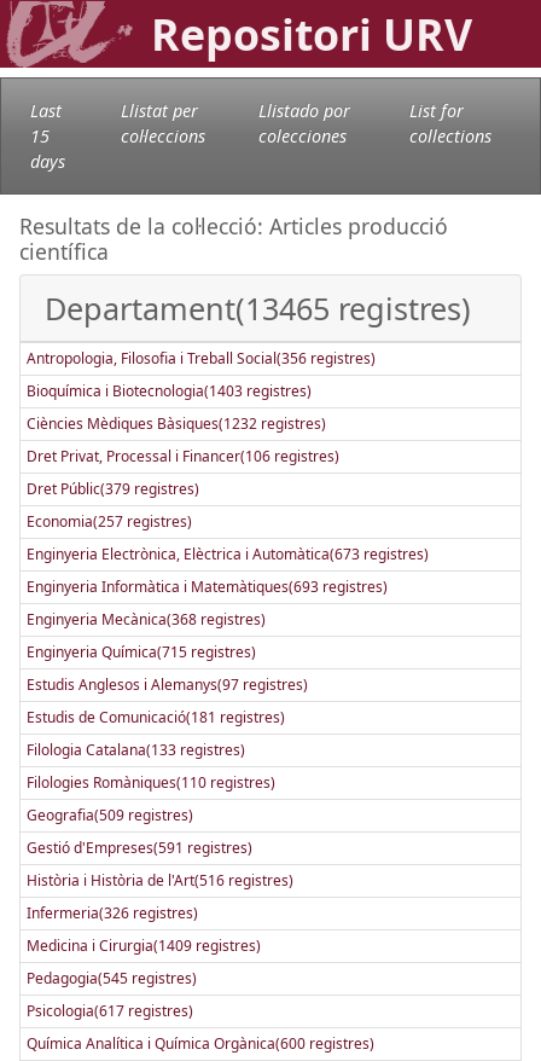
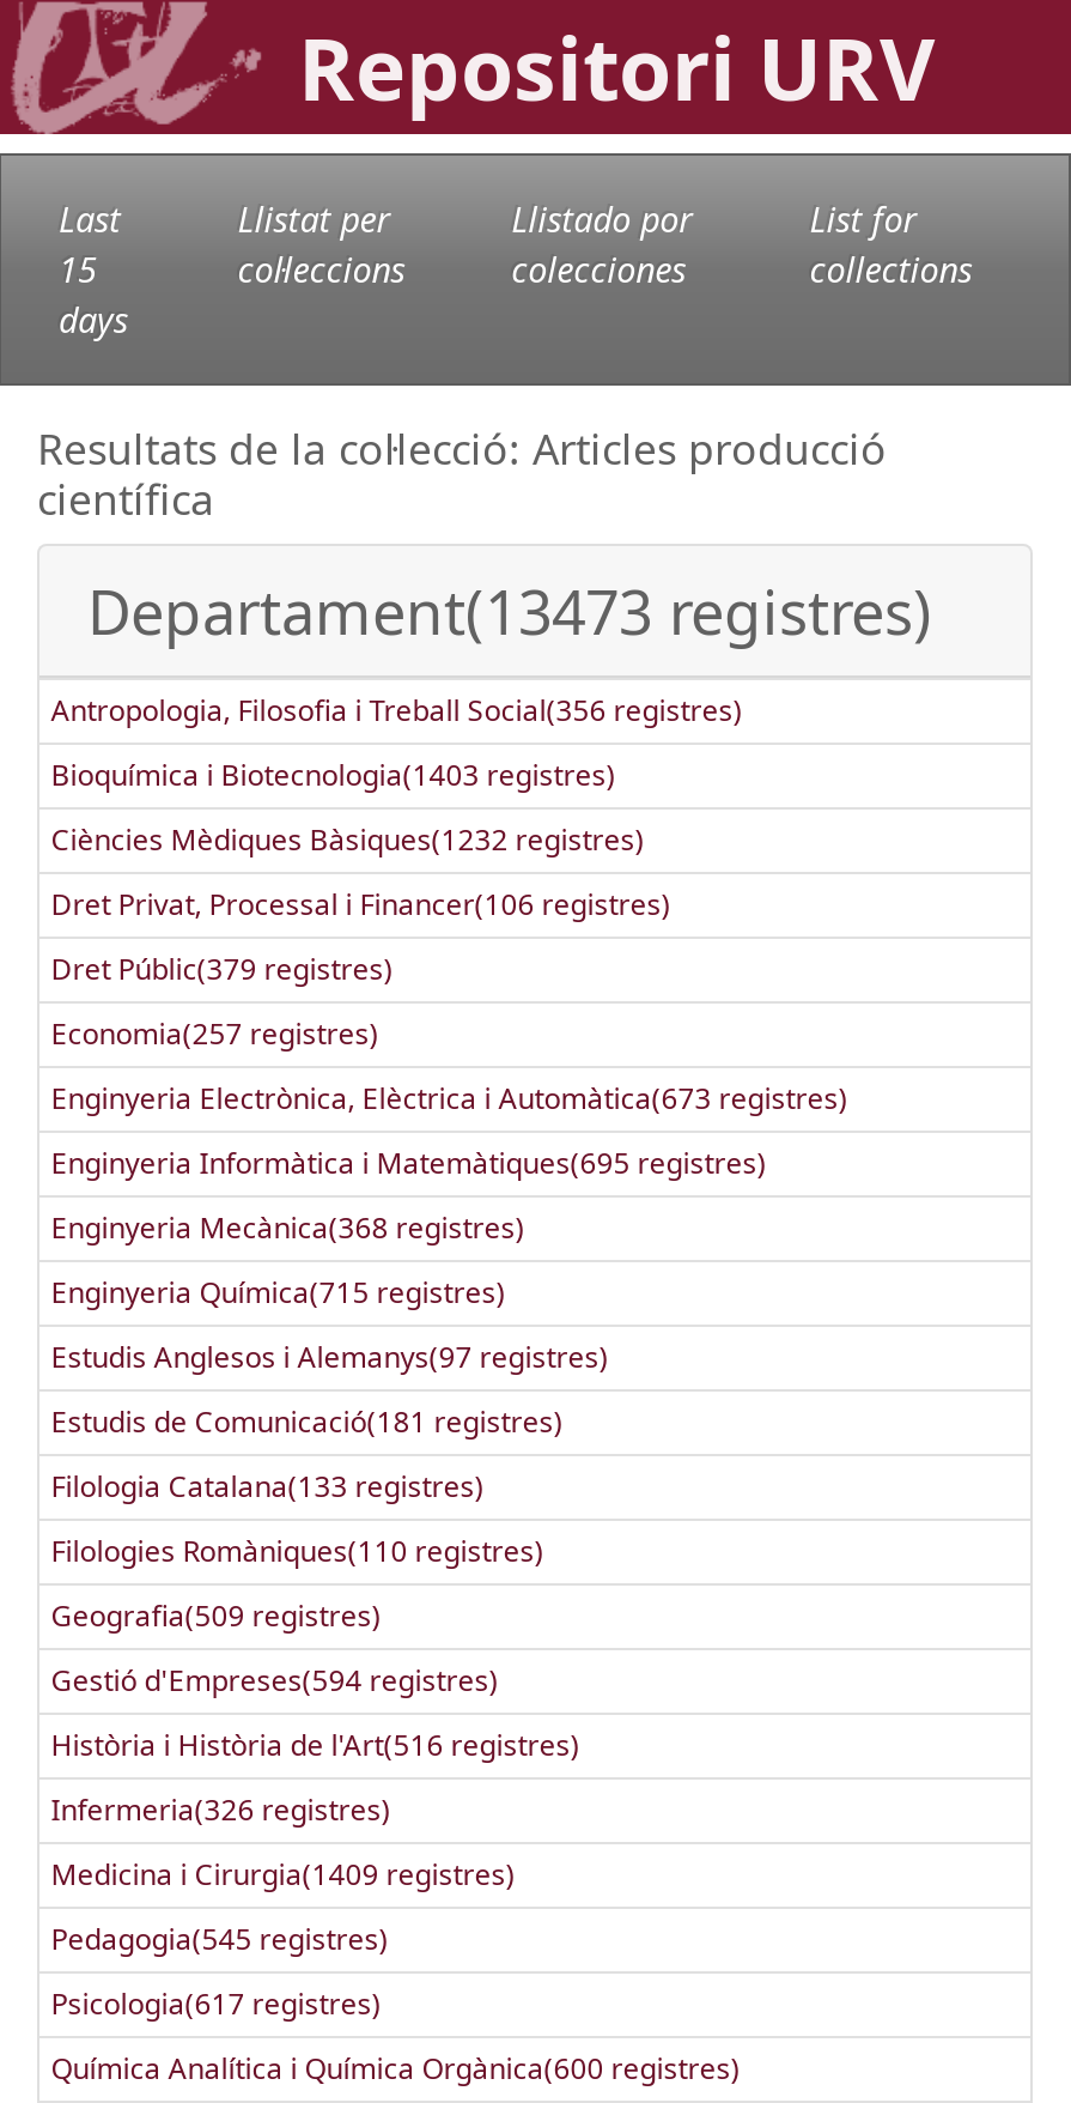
[45,288,471,329] Departament(13465 registres) -> [87,570,932,651] Departament(13473 registres)
[26,576,387,597] Enginyeria Informàtica i Matemàtiques(693 registres) -> [51,1143,767,1183] Enginyeria Informàtica i Matemàtiques(695 registres)
[26,837,252,858] Gestió d'Empreses(591 registres) -> [51,1660,499,1701] Gestió d'Empreses(594 registres)

